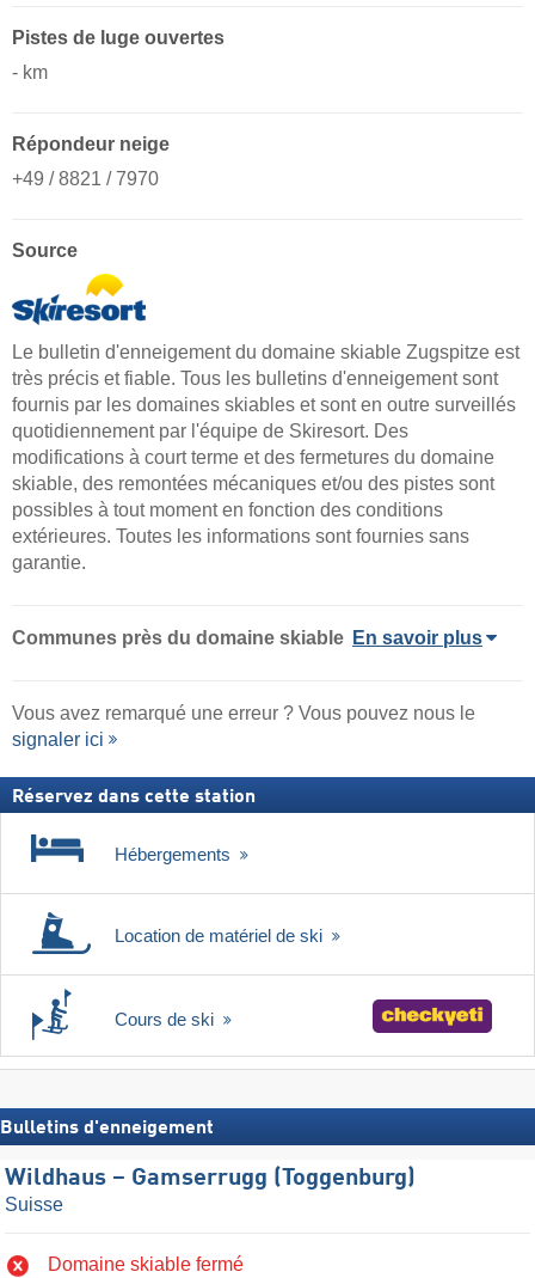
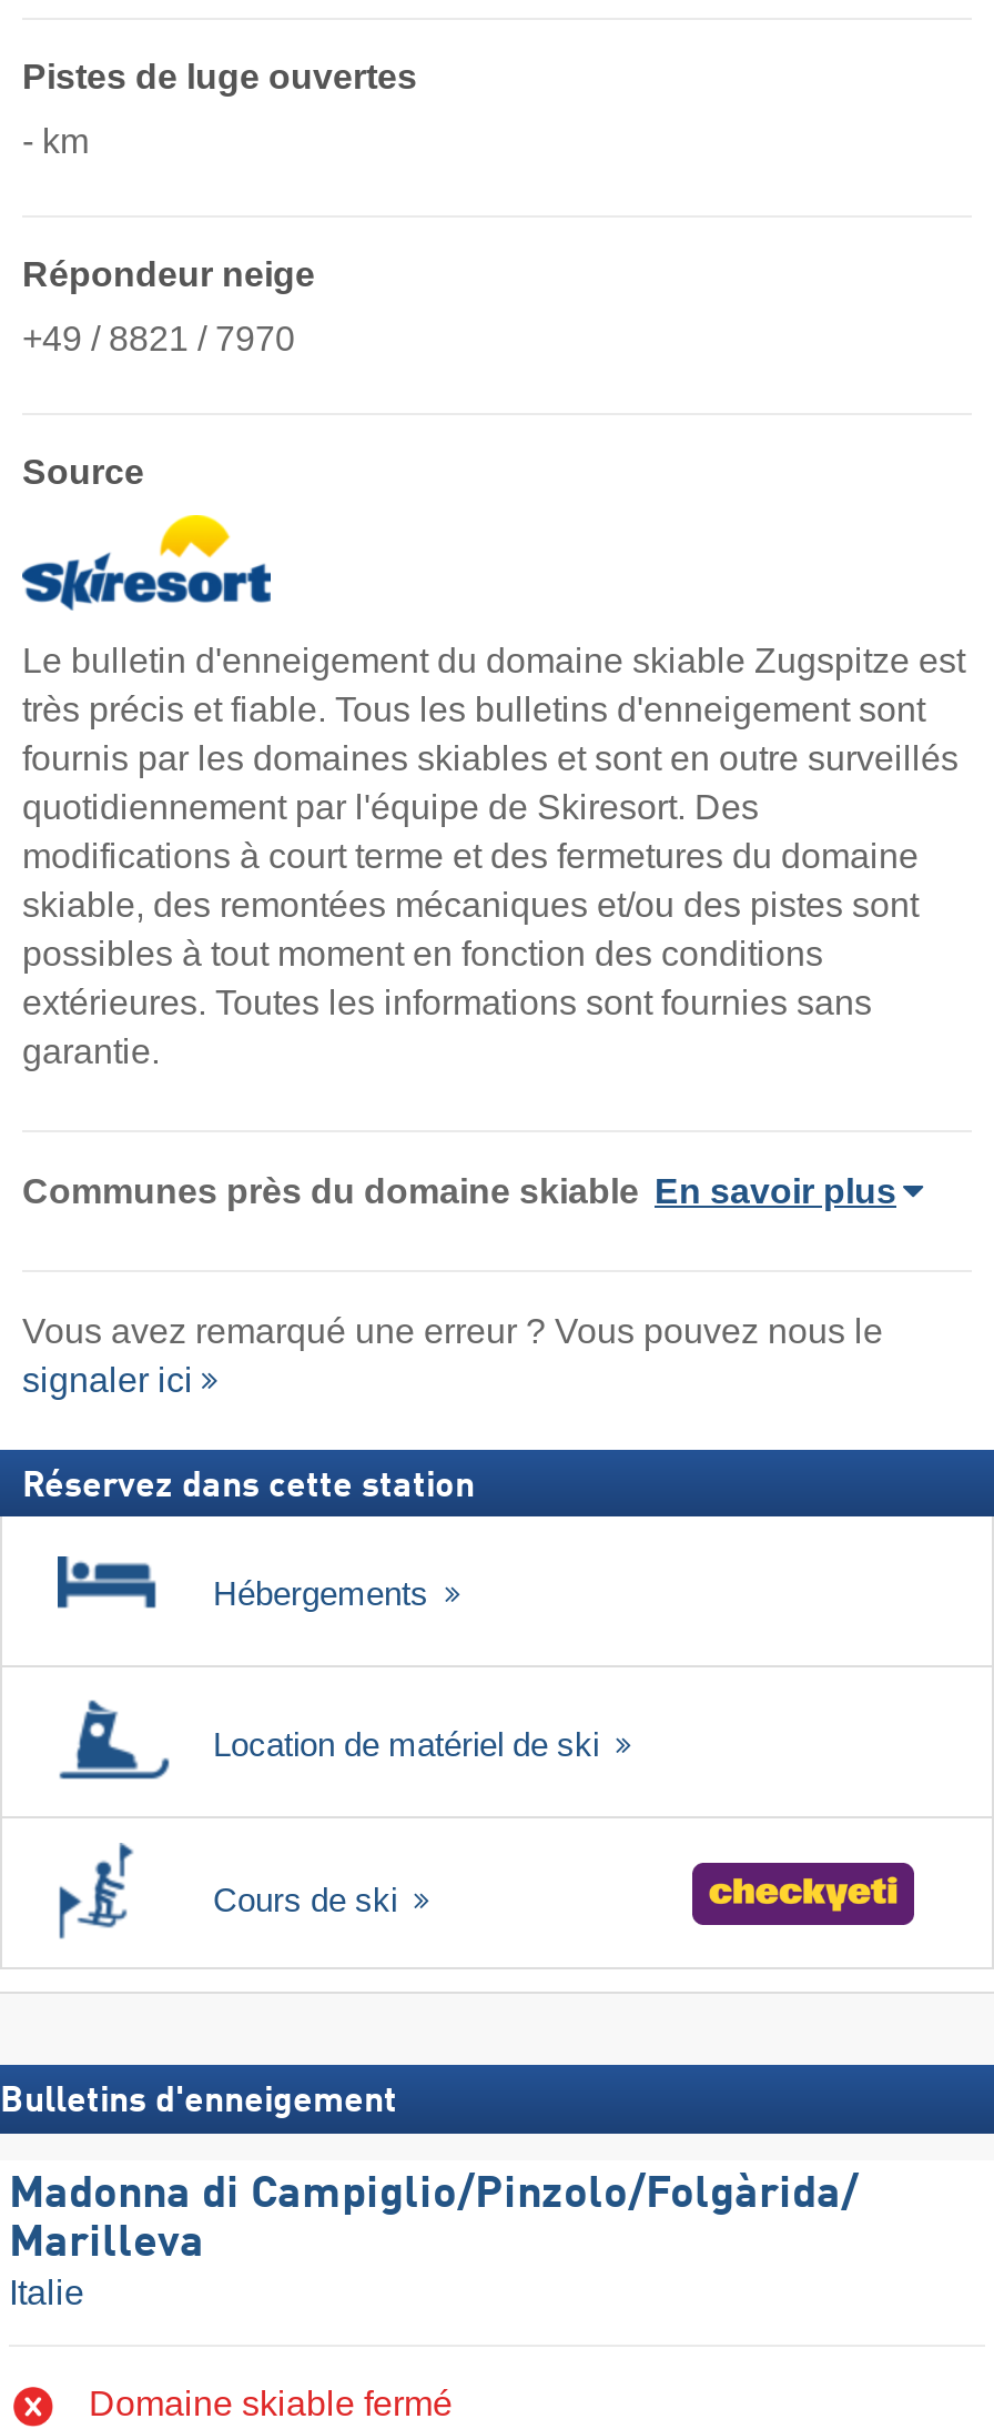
[5,1167,416,1215] Wildhaus – Gamserrugg (Toggenburg) | Suisse -> [9,2173,859,2311] Madonna di Campiglio/Pinzolo/Folgàrida/ | Marilleva | Italie

